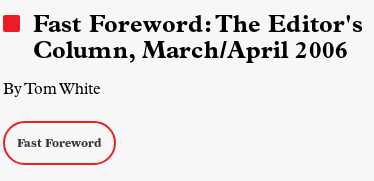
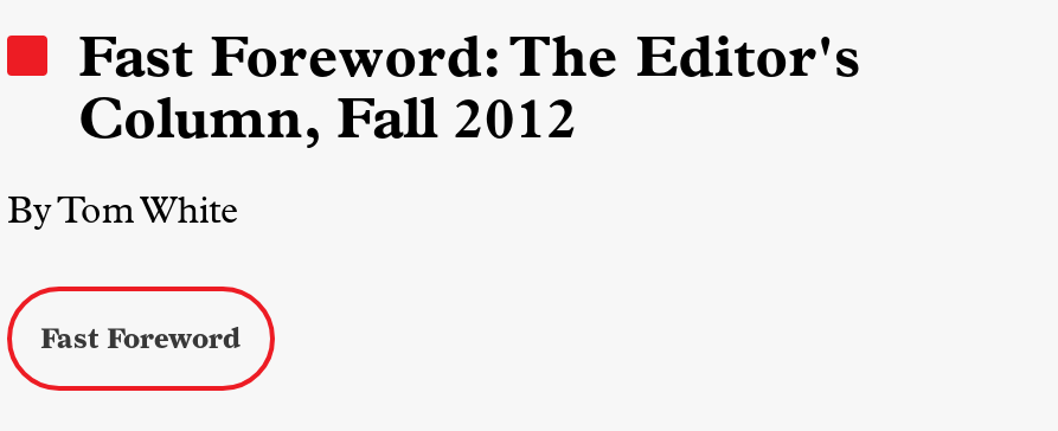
[33,36,348,64] Column, March/April 2006 -> [78,85,578,152] Column, Fall 2012

